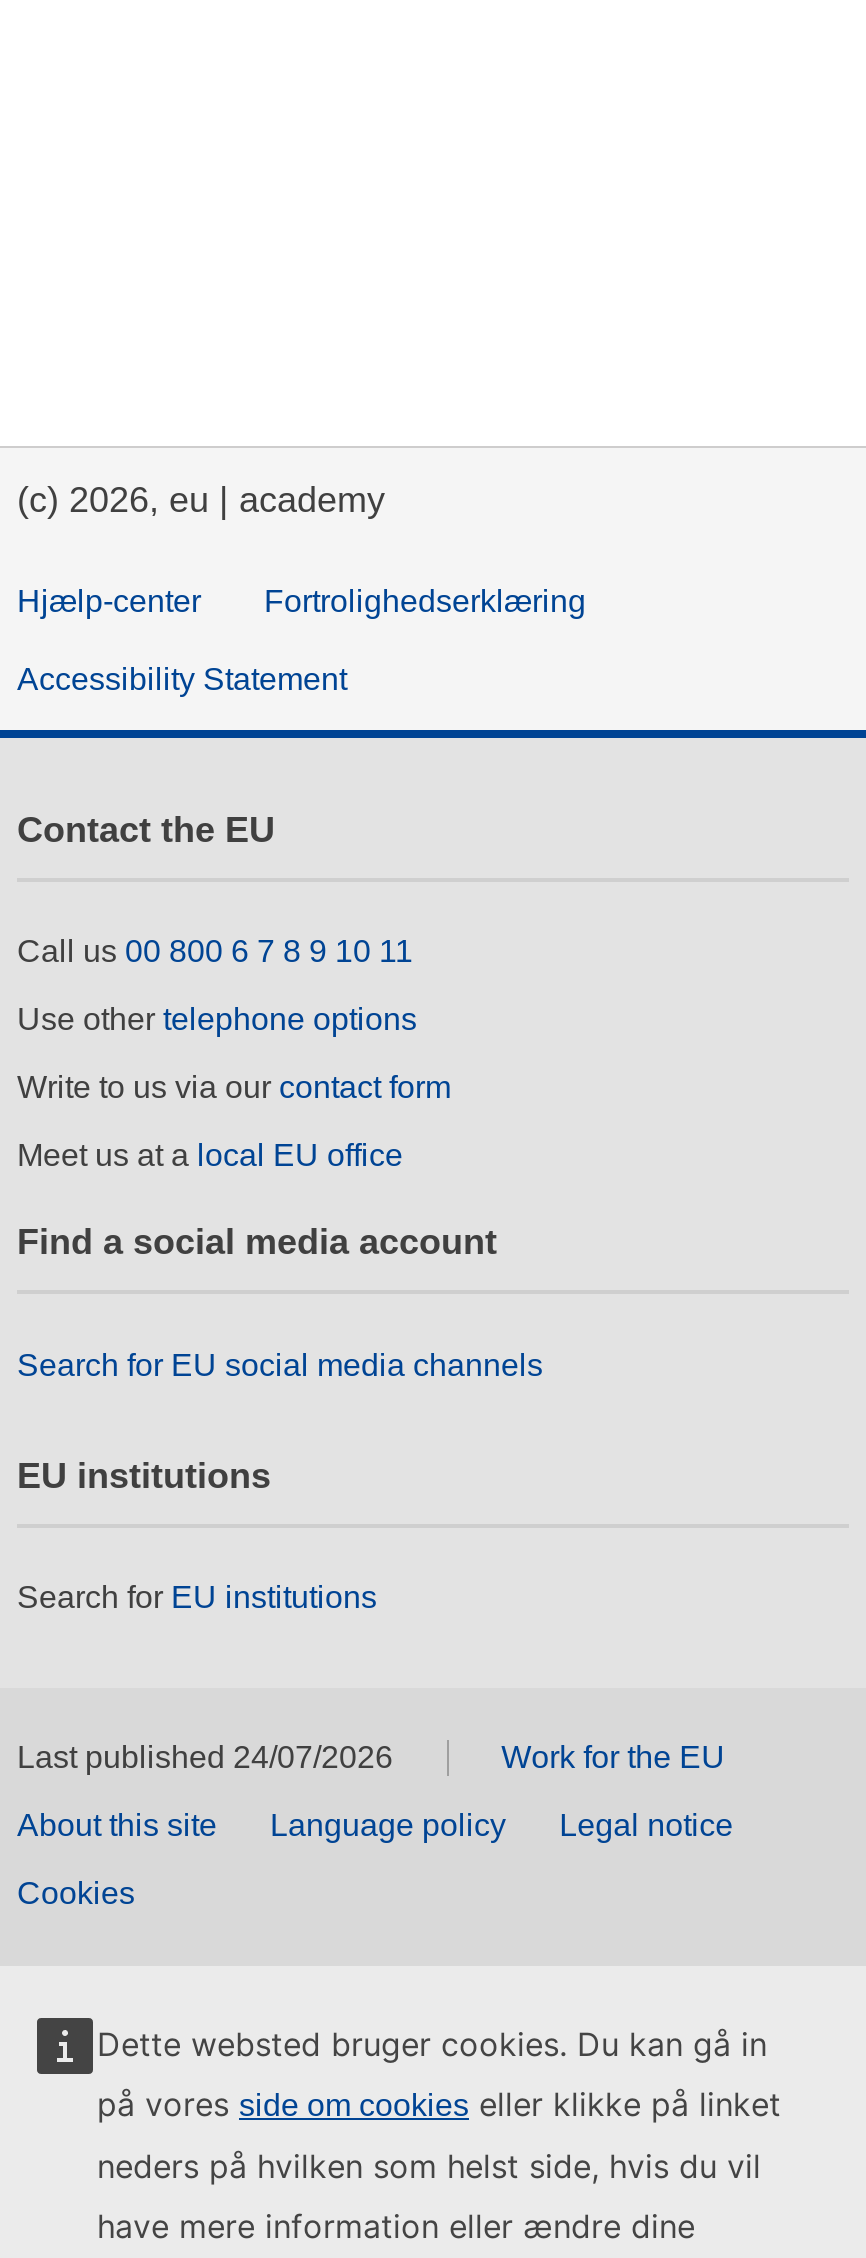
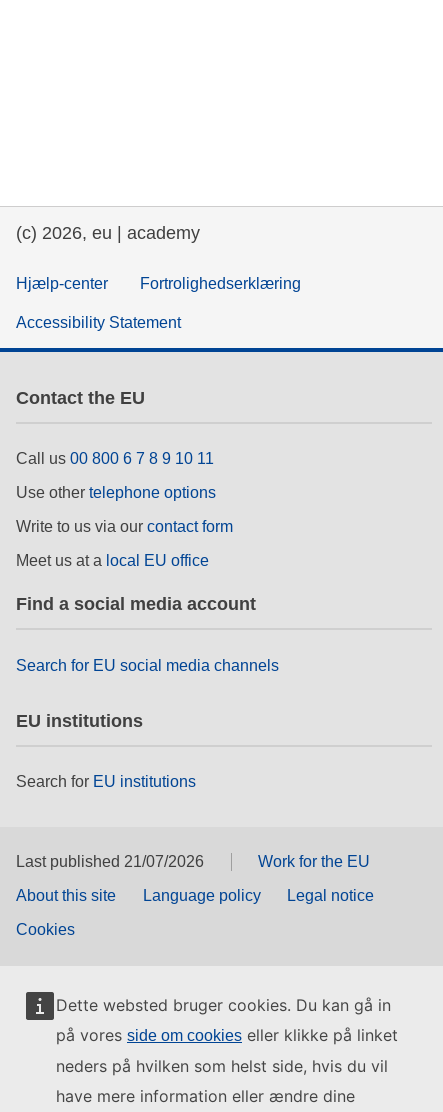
[17,1741,393,1775] Last published 24/07/2026 -> [16,853,204,870] Last published 21/07/2026

